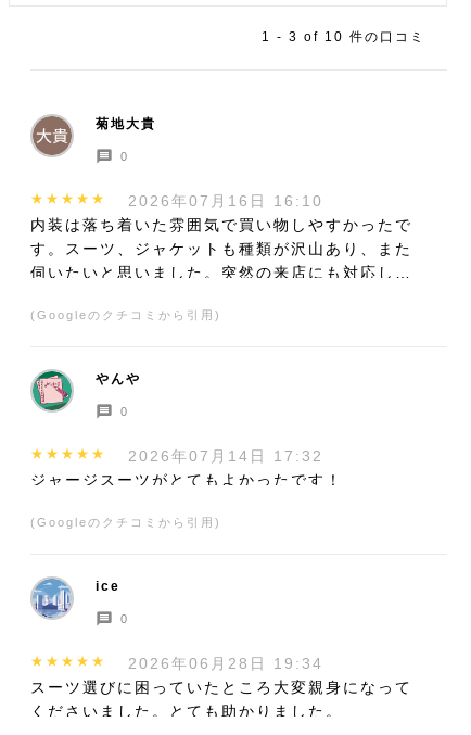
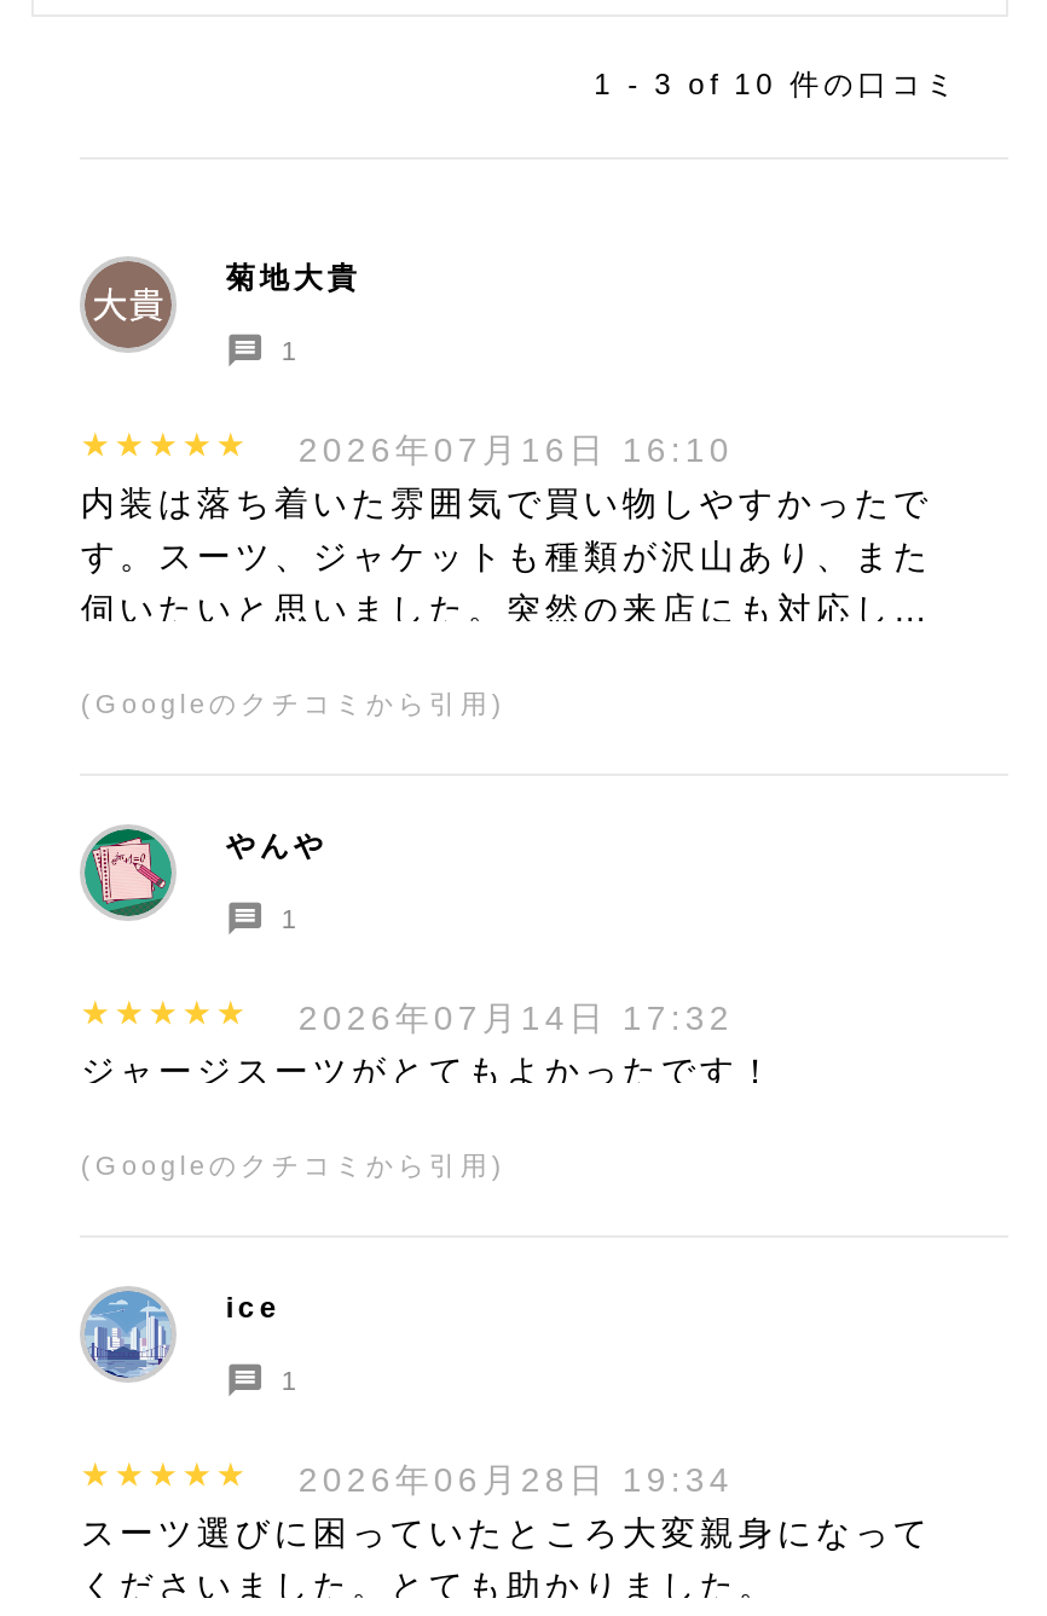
[121,149,130,162] 0 -> [281,335,301,364] 1
[121,404,130,417] 0 -> [281,903,301,932] 1
[121,612,130,625] 0 -> [281,1365,301,1394] 1

